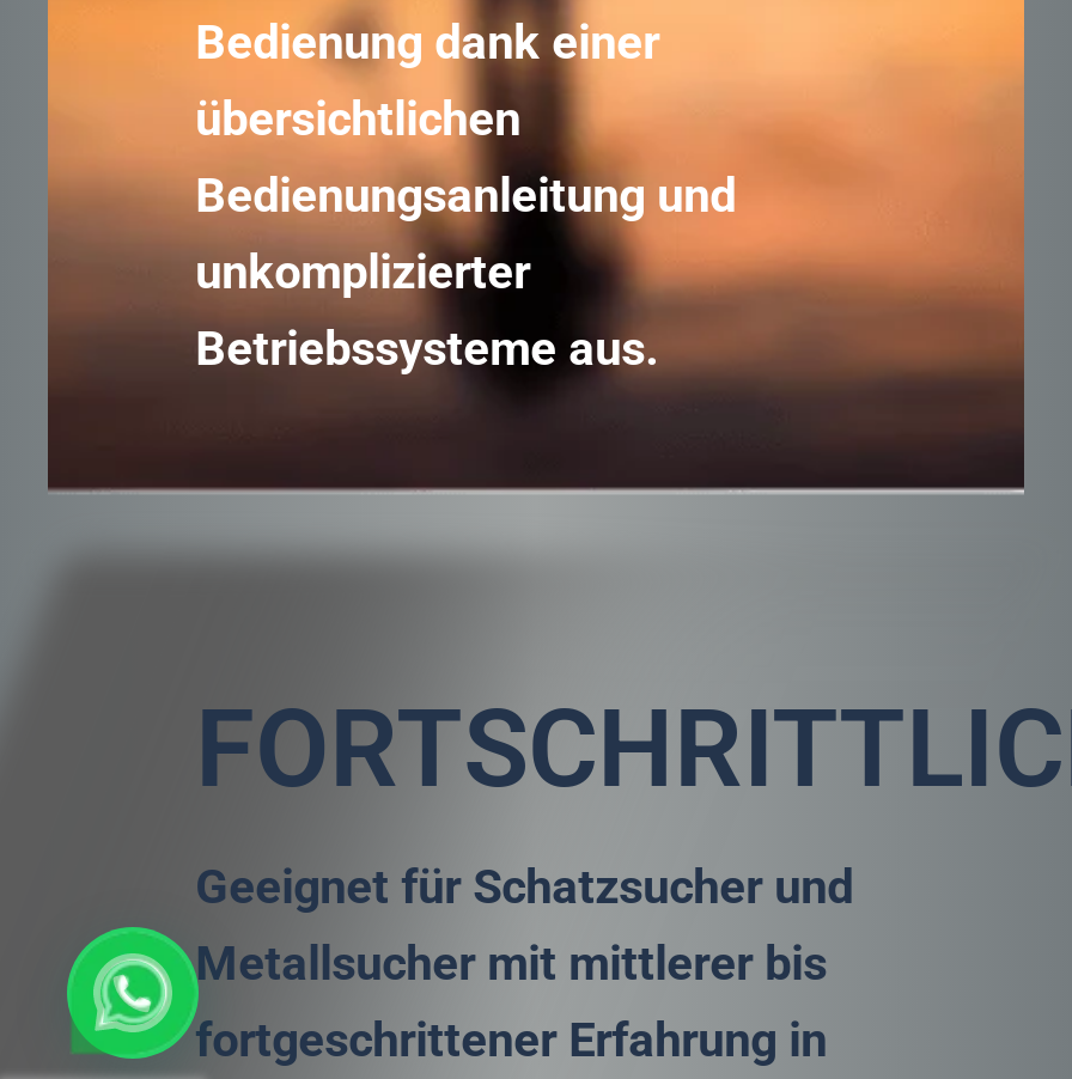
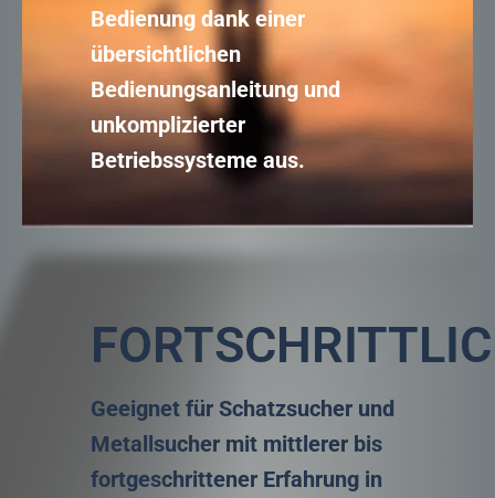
[65,926,199,1060] [image] -> none

